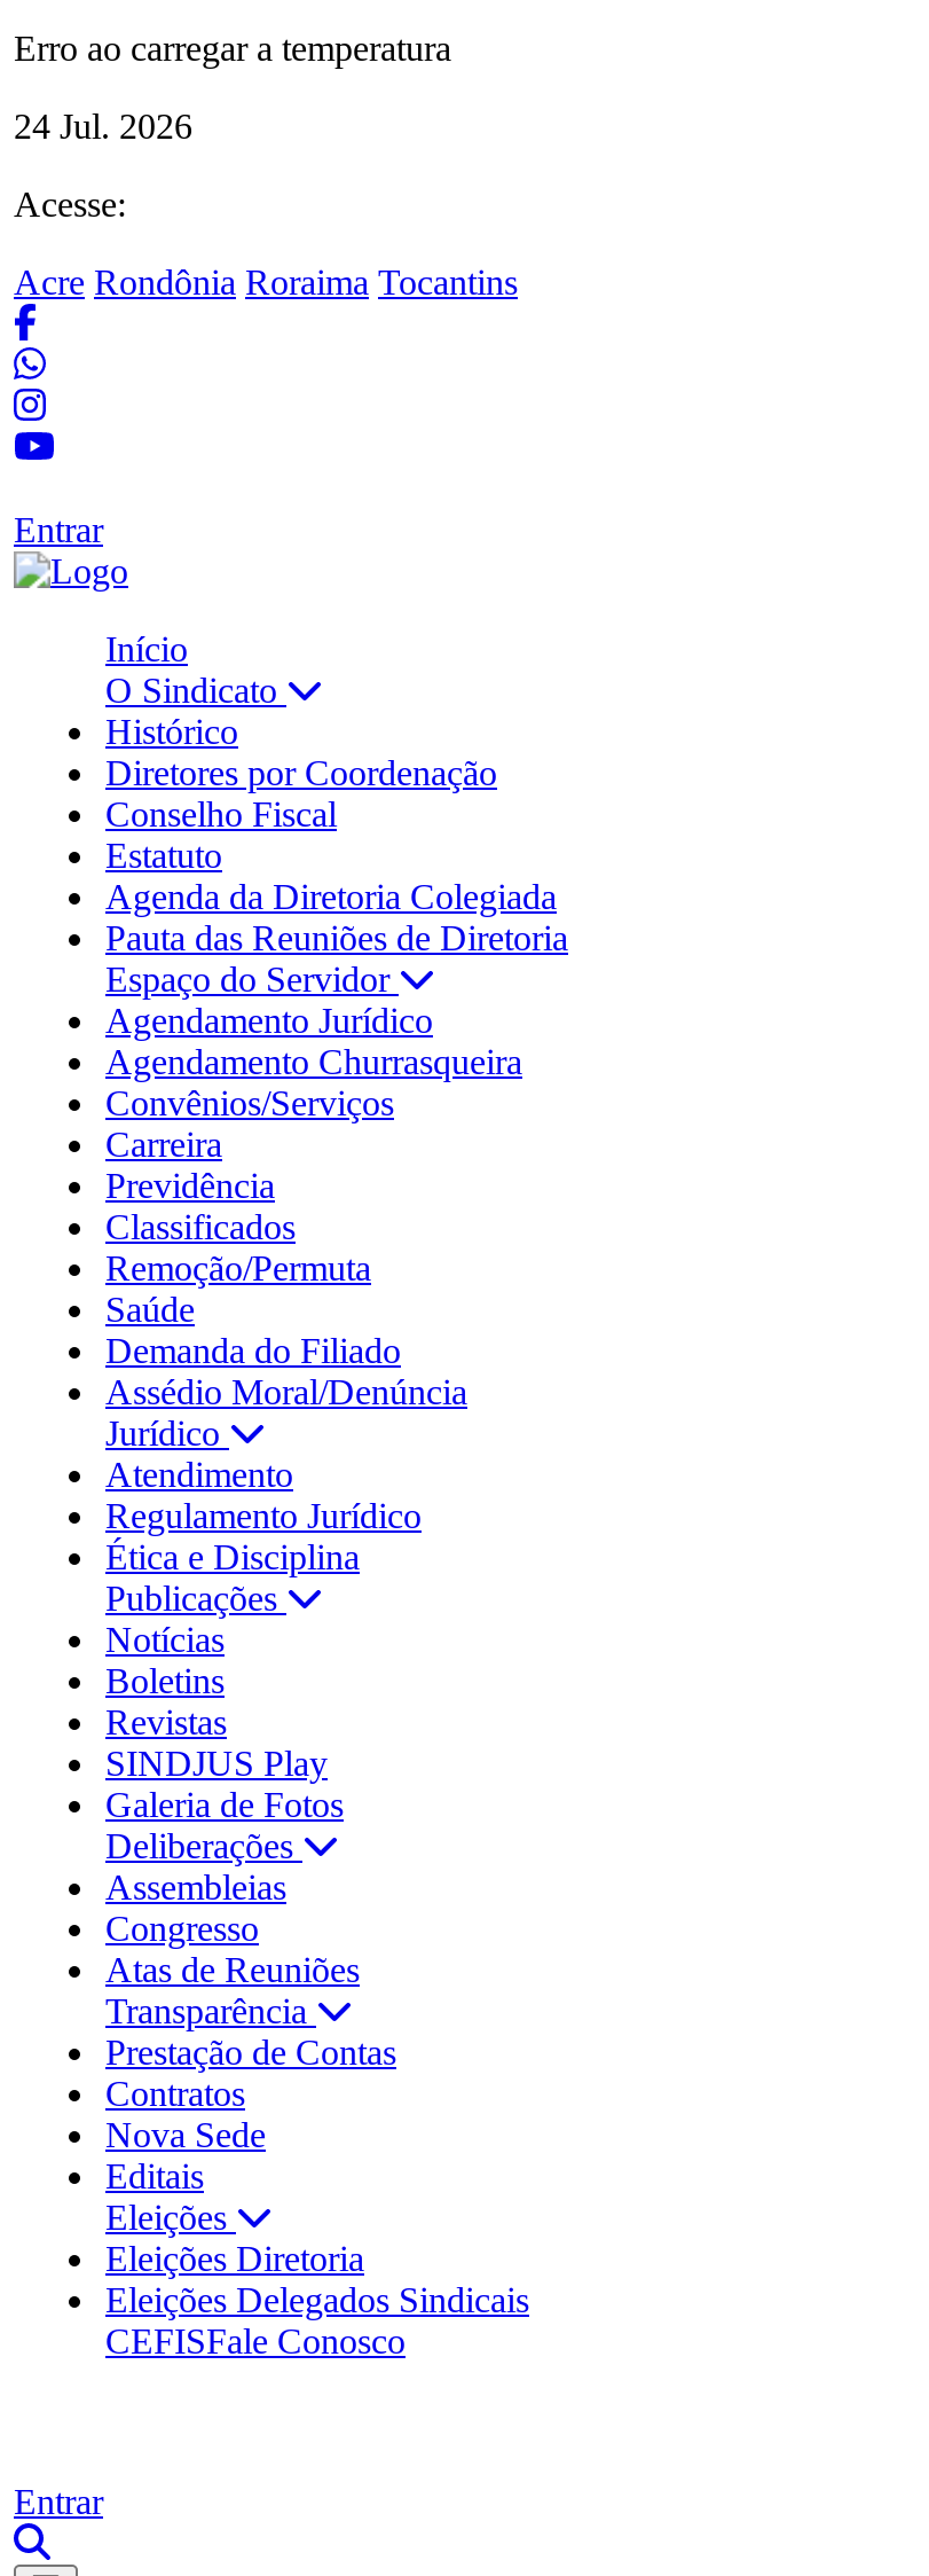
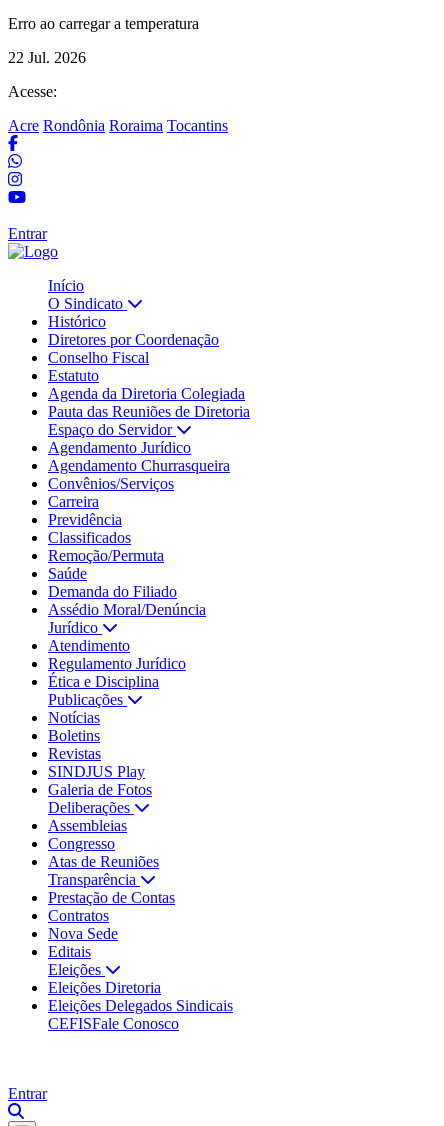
[14,107,192,146] 24 Jul. 2026 -> [8,49,86,66] 22 Jul. 2026

